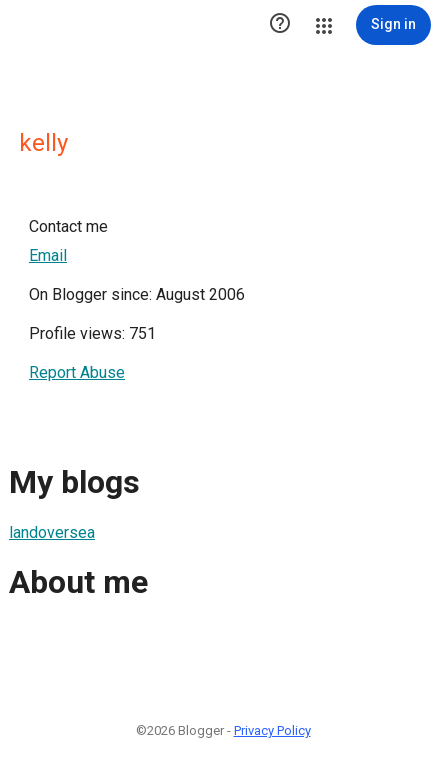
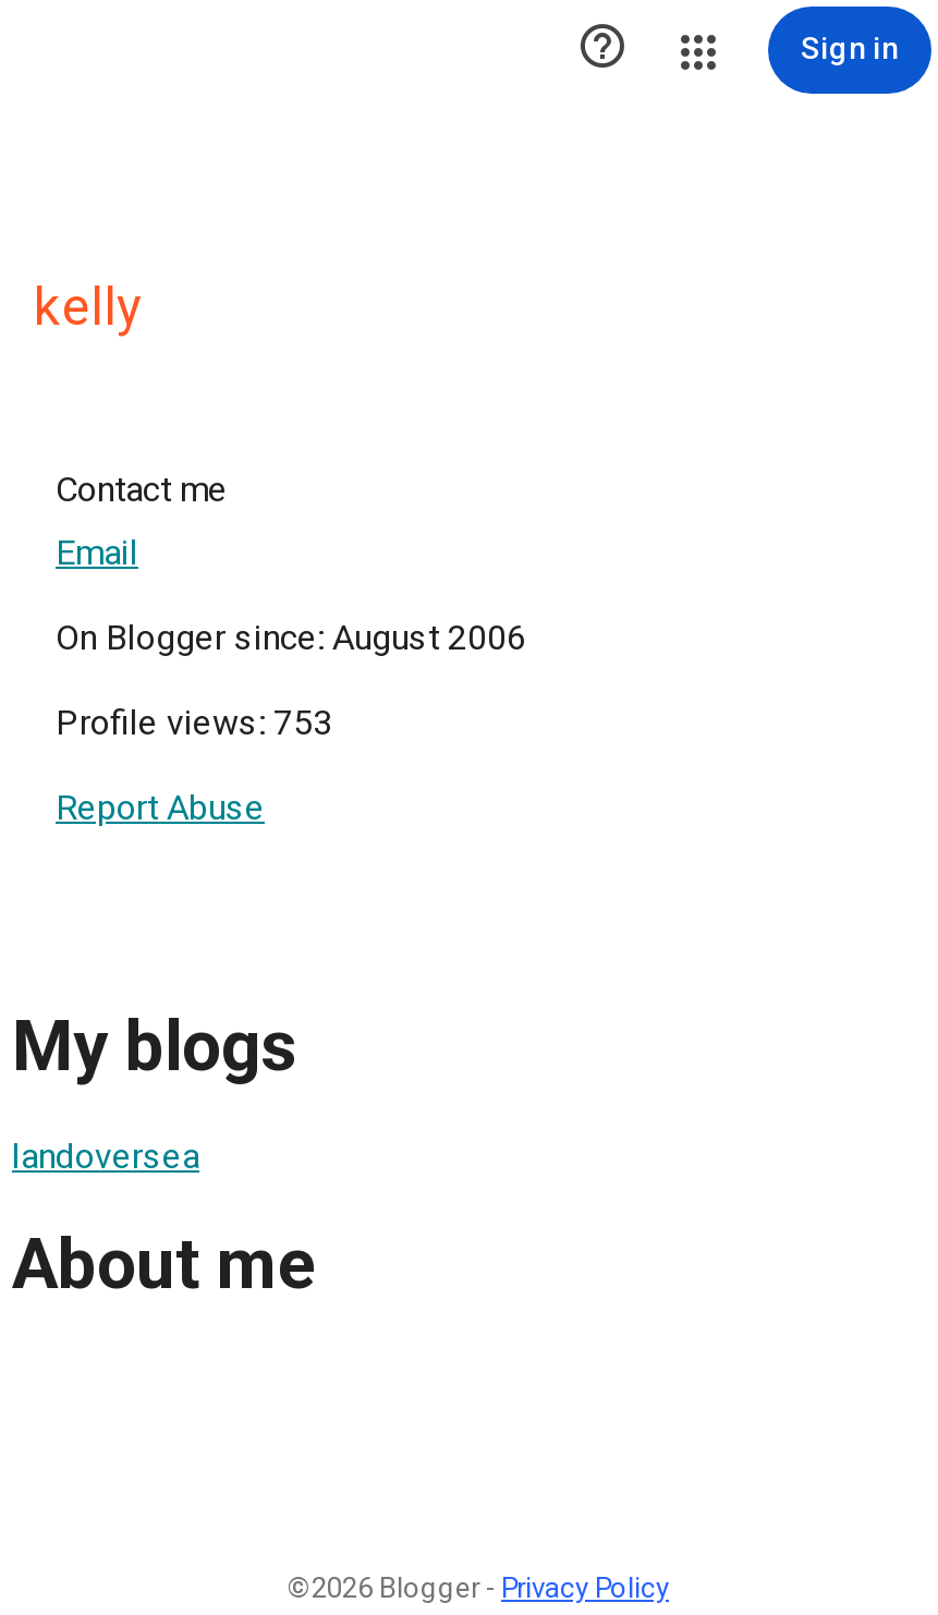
[29,324,156,343] Profile views: 751 -> [56,702,332,743] Profile views: 753

